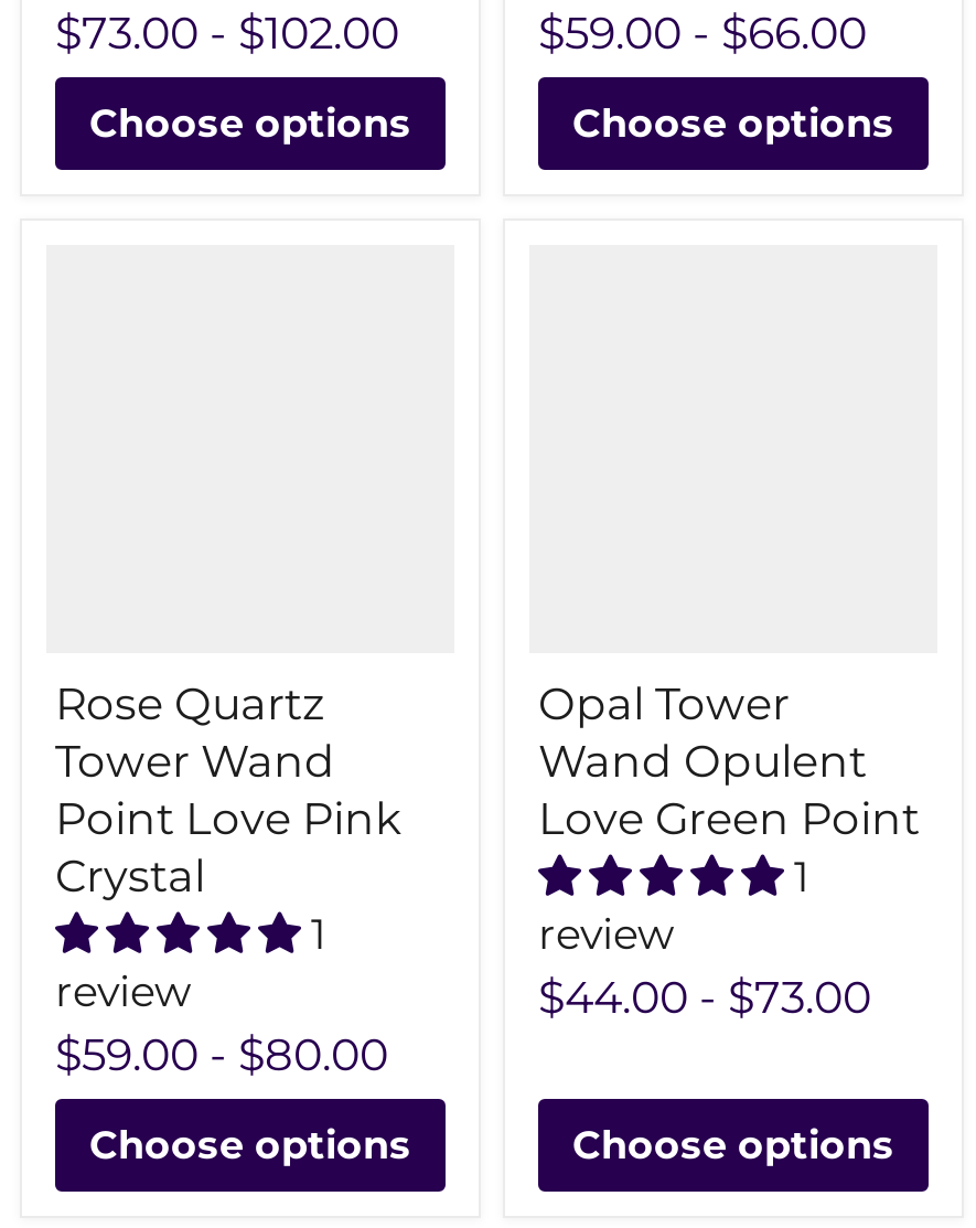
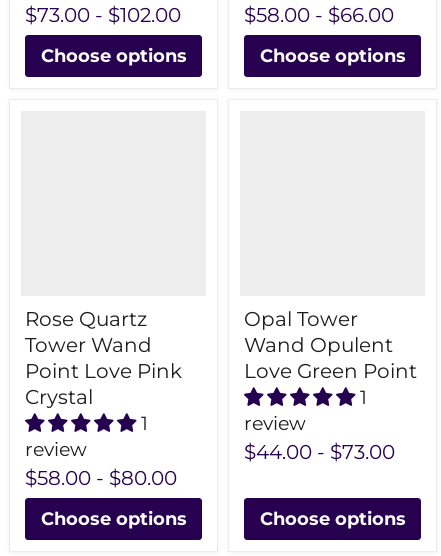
[538,7,867,60] $59.00 - $66.00 -> [244,3,394,27] $58.00 - $66.00
[55,1029,388,1082] $59.00 - $80.00 -> [25,466,177,490] $58.00 - $80.00

